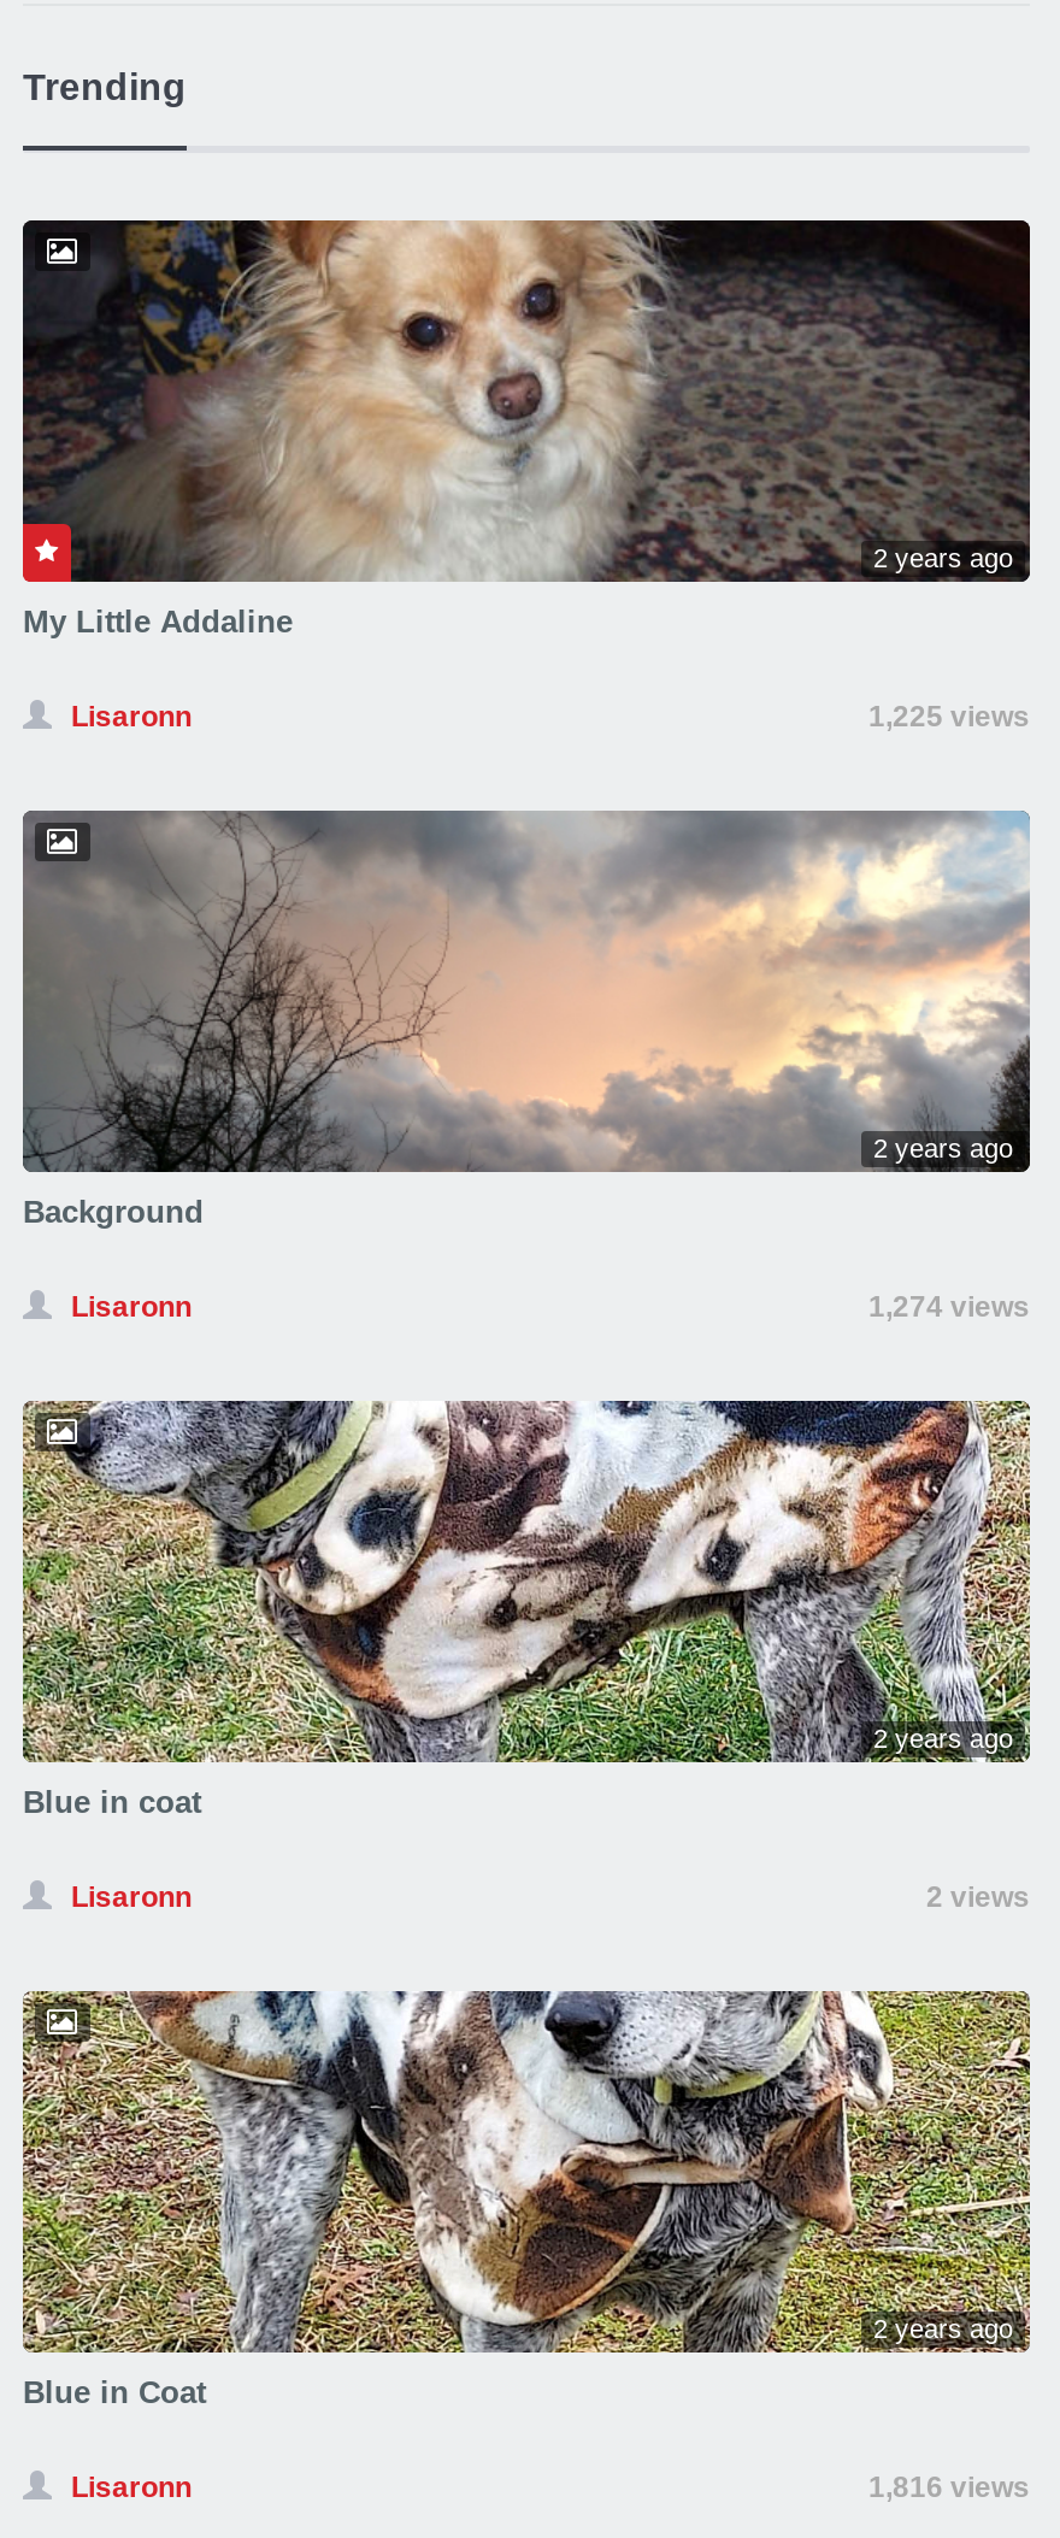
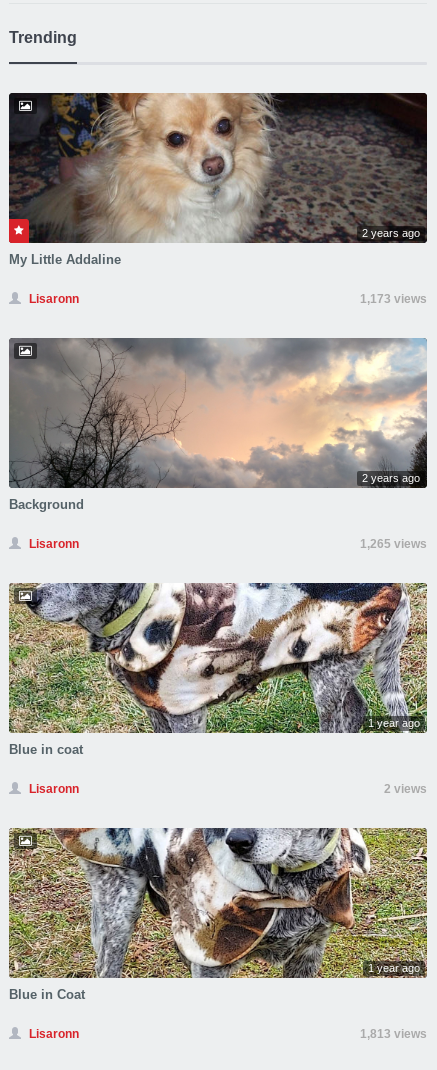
[868,700,1030,734] 1,225 views -> [360,292,427,306] 1,173 views
[868,1290,1030,1324] 1,274 views -> [360,537,427,551] 1,265 views
[873,1724,1013,1753] 2 years ago -> [368,717,420,729] 1 year ago
[873,2314,1013,2343] 2 years ago -> [368,962,420,974] 1 year ago
[868,2471,1030,2504] 1,816 views -> [360,1027,427,1041] 1,813 views

